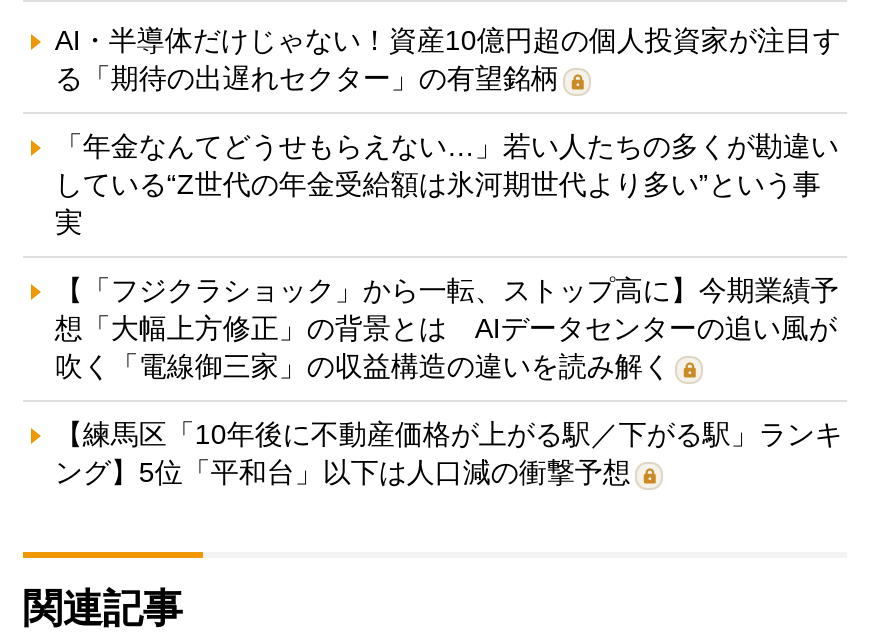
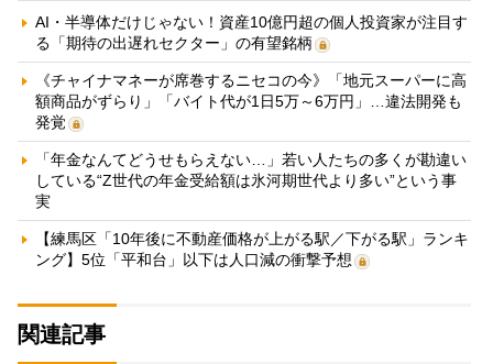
none -> [35,71,466,131] 《チャイナマネーが席巻するニセコの今》「地元スーパーに高 | 額商品がずらり」「バイト代が1日5万～6万円」…違法開発も | 発覚
moved [55,130,839,238] -> [35,150,466,210]: 「年金なんてどうせもらえない…」若い人たちの多くが勘違い | している“Z世代の年金受給額は氷河期世代より多い”という事 | 実
[55,274,839,382] 【「フジクラショック」から一転、ストップ高に】今期業績予 | 想「大幅上方修正」の背景とは AIデータセンターの追い風が | 吹く「電線御三家」の収益構造の違いを読み解く -> none

